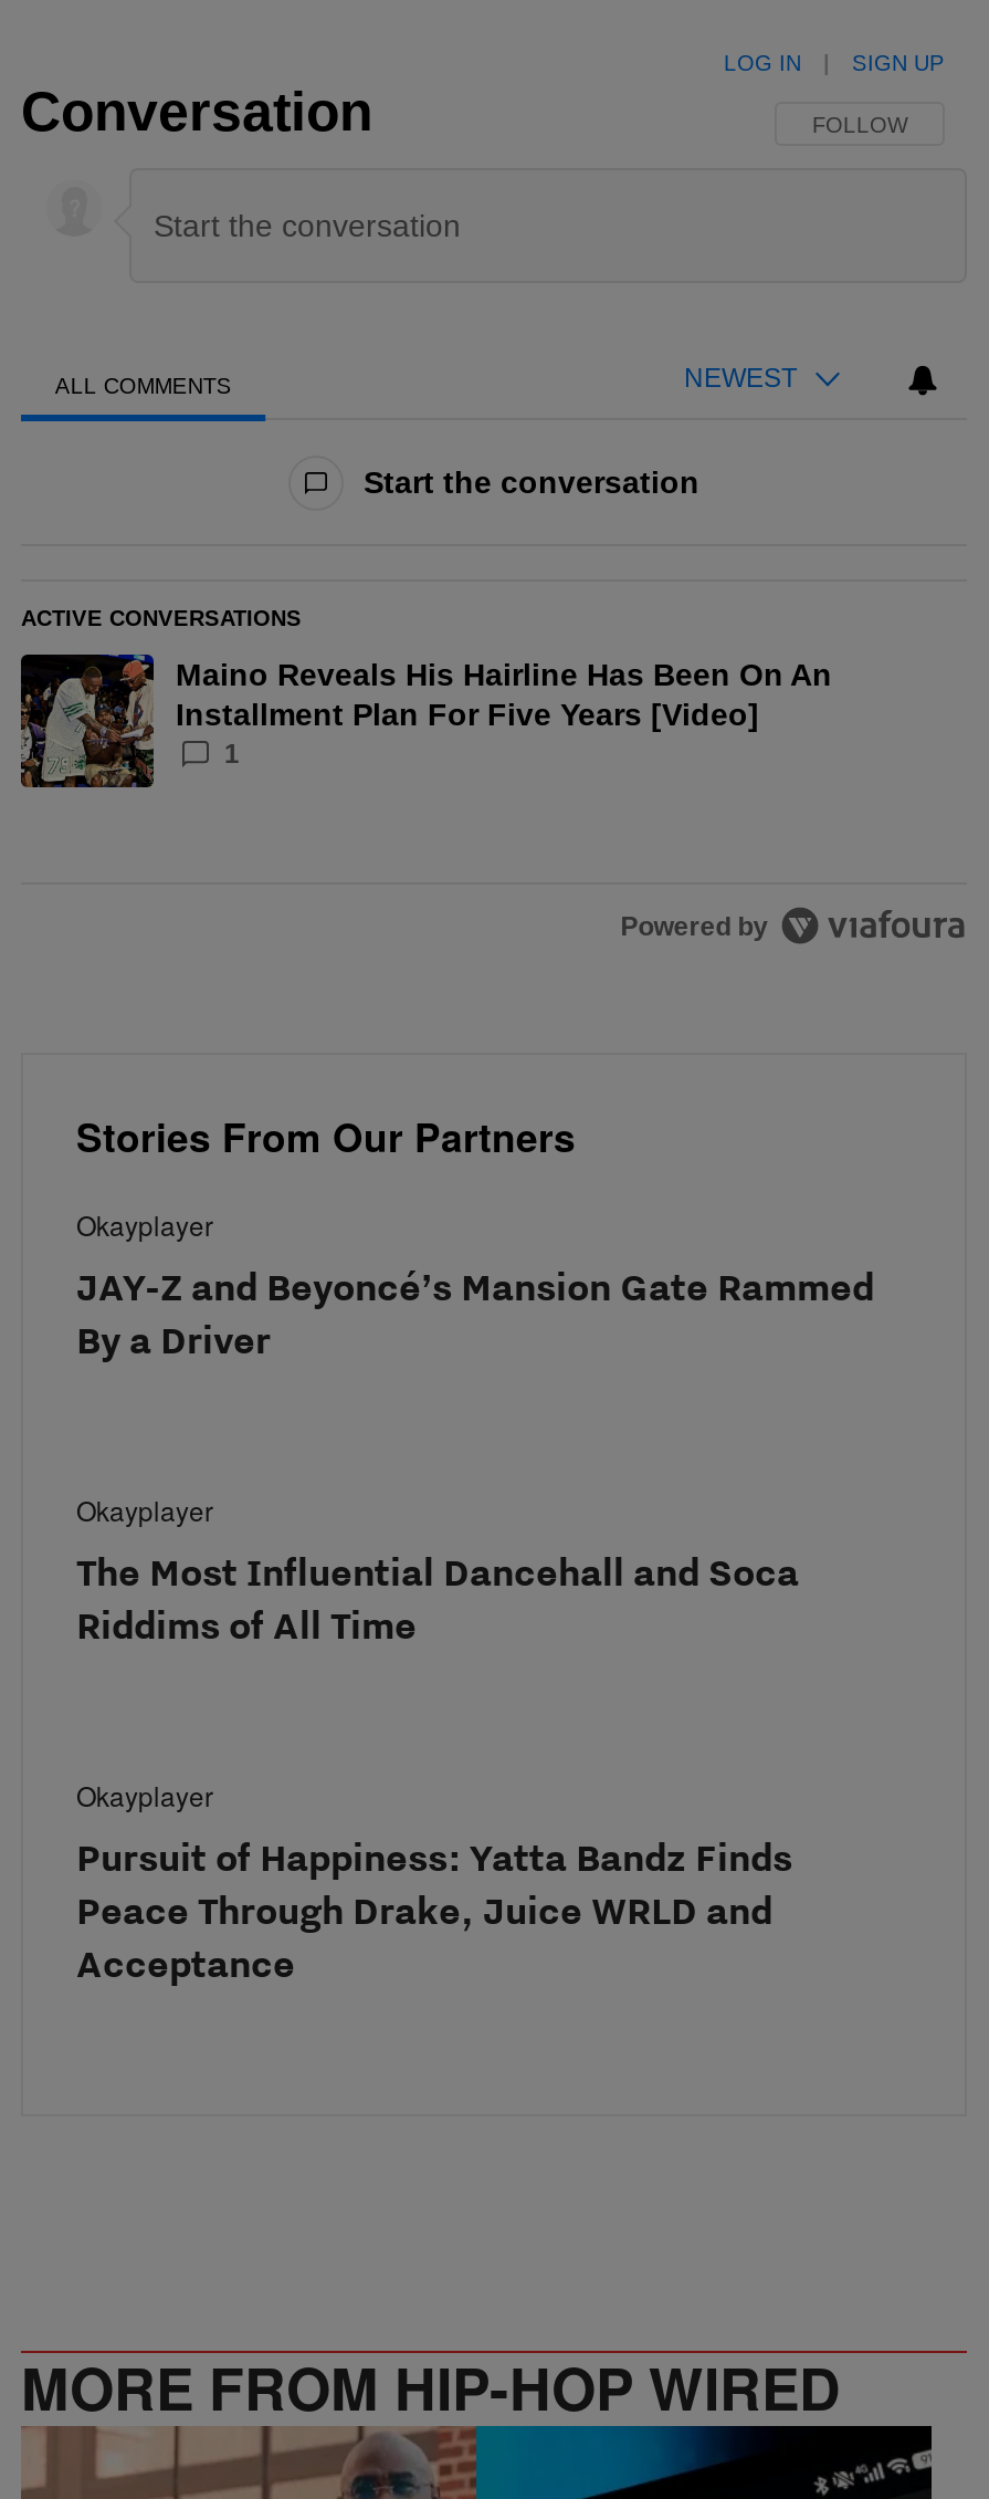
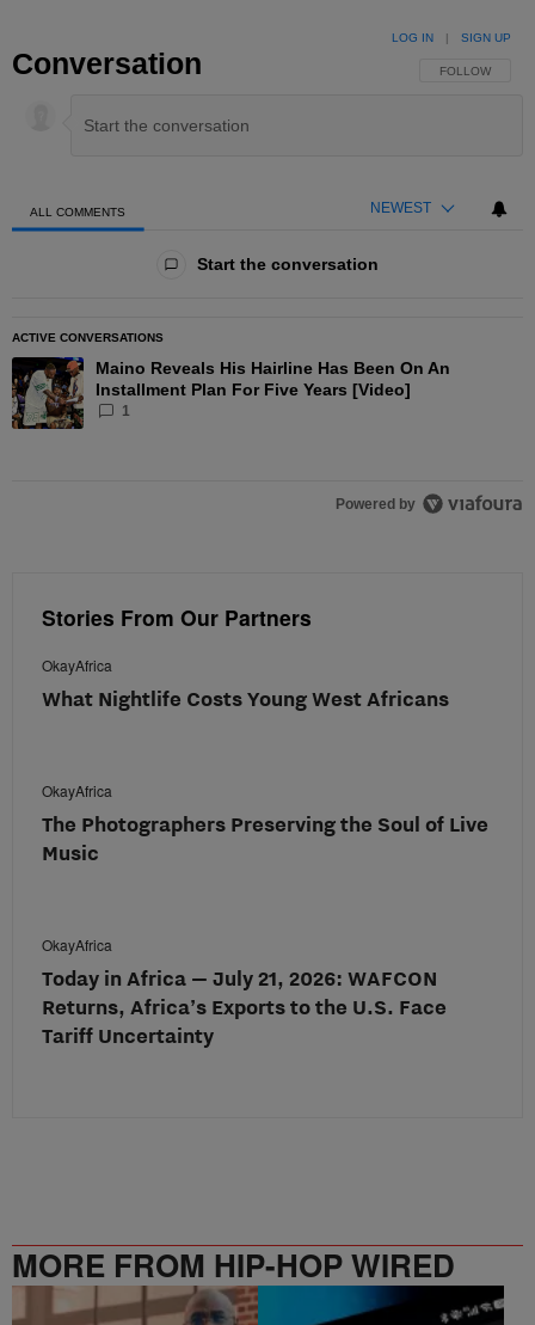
[76,1205,874,1362] Okayplayer | JAY-Z and Beyoncé’s Mansion Gate Rammed | By a Driver -> [42,655,449,711] OkayAfrica | What Nightlife Costs Young West Africans
[76,1491,799,1648] Okayplayer | The Most Influential Dancehall and Soca | Riddims of All Time -> [42,780,488,865] OkayAfrica | The Photographers Preserving the Soul of Live | Music
[76,1776,792,1986] Okayplayer | Pursuit of Happiness: Yatta Bandz Finds | Peace Through Drake, Juice WRLD and | Acceptance -> [42,934,447,1048] OkayAfrica | Today in Africa — July 21, 2026: WAFCON | Returns, Africa’s Exports to the U.S. Face | Tariff Uncertainty

